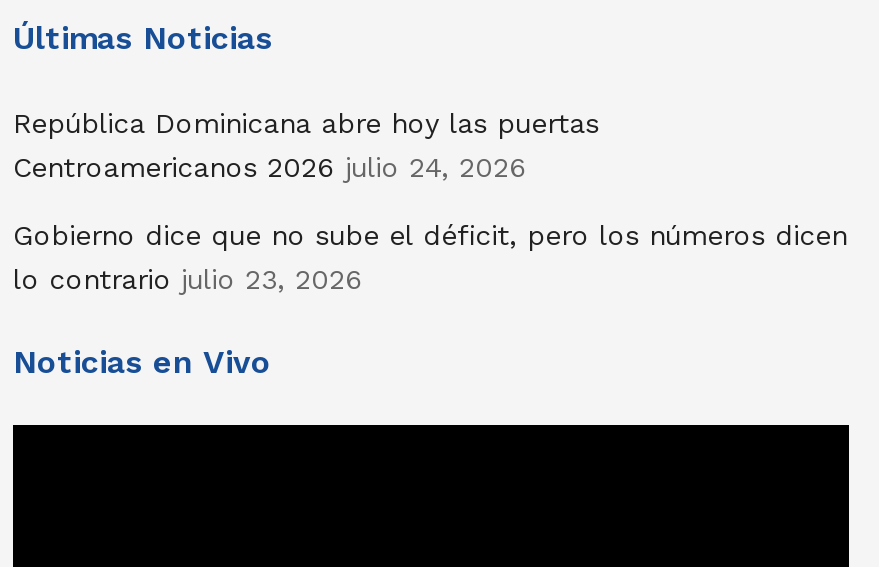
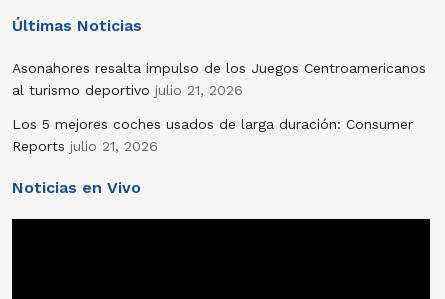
[13,106,599,182] República Dominicana abre hoy las puertas | Centroamericanos 2026 julio 24, 2026 -> [12,60,426,98] Asonahores resalta impulso de los Juegos Centroamericanos | al turismo deportivo julio 21, 2026
[13,218,847,294] Gobierno dice que no sube el déficit, pero los números dicen | lo contrario julio 23, 2026 -> [12,116,413,154] Los 5 mejores coches usados de larga duración: Consumer | Reports julio 21, 2026

